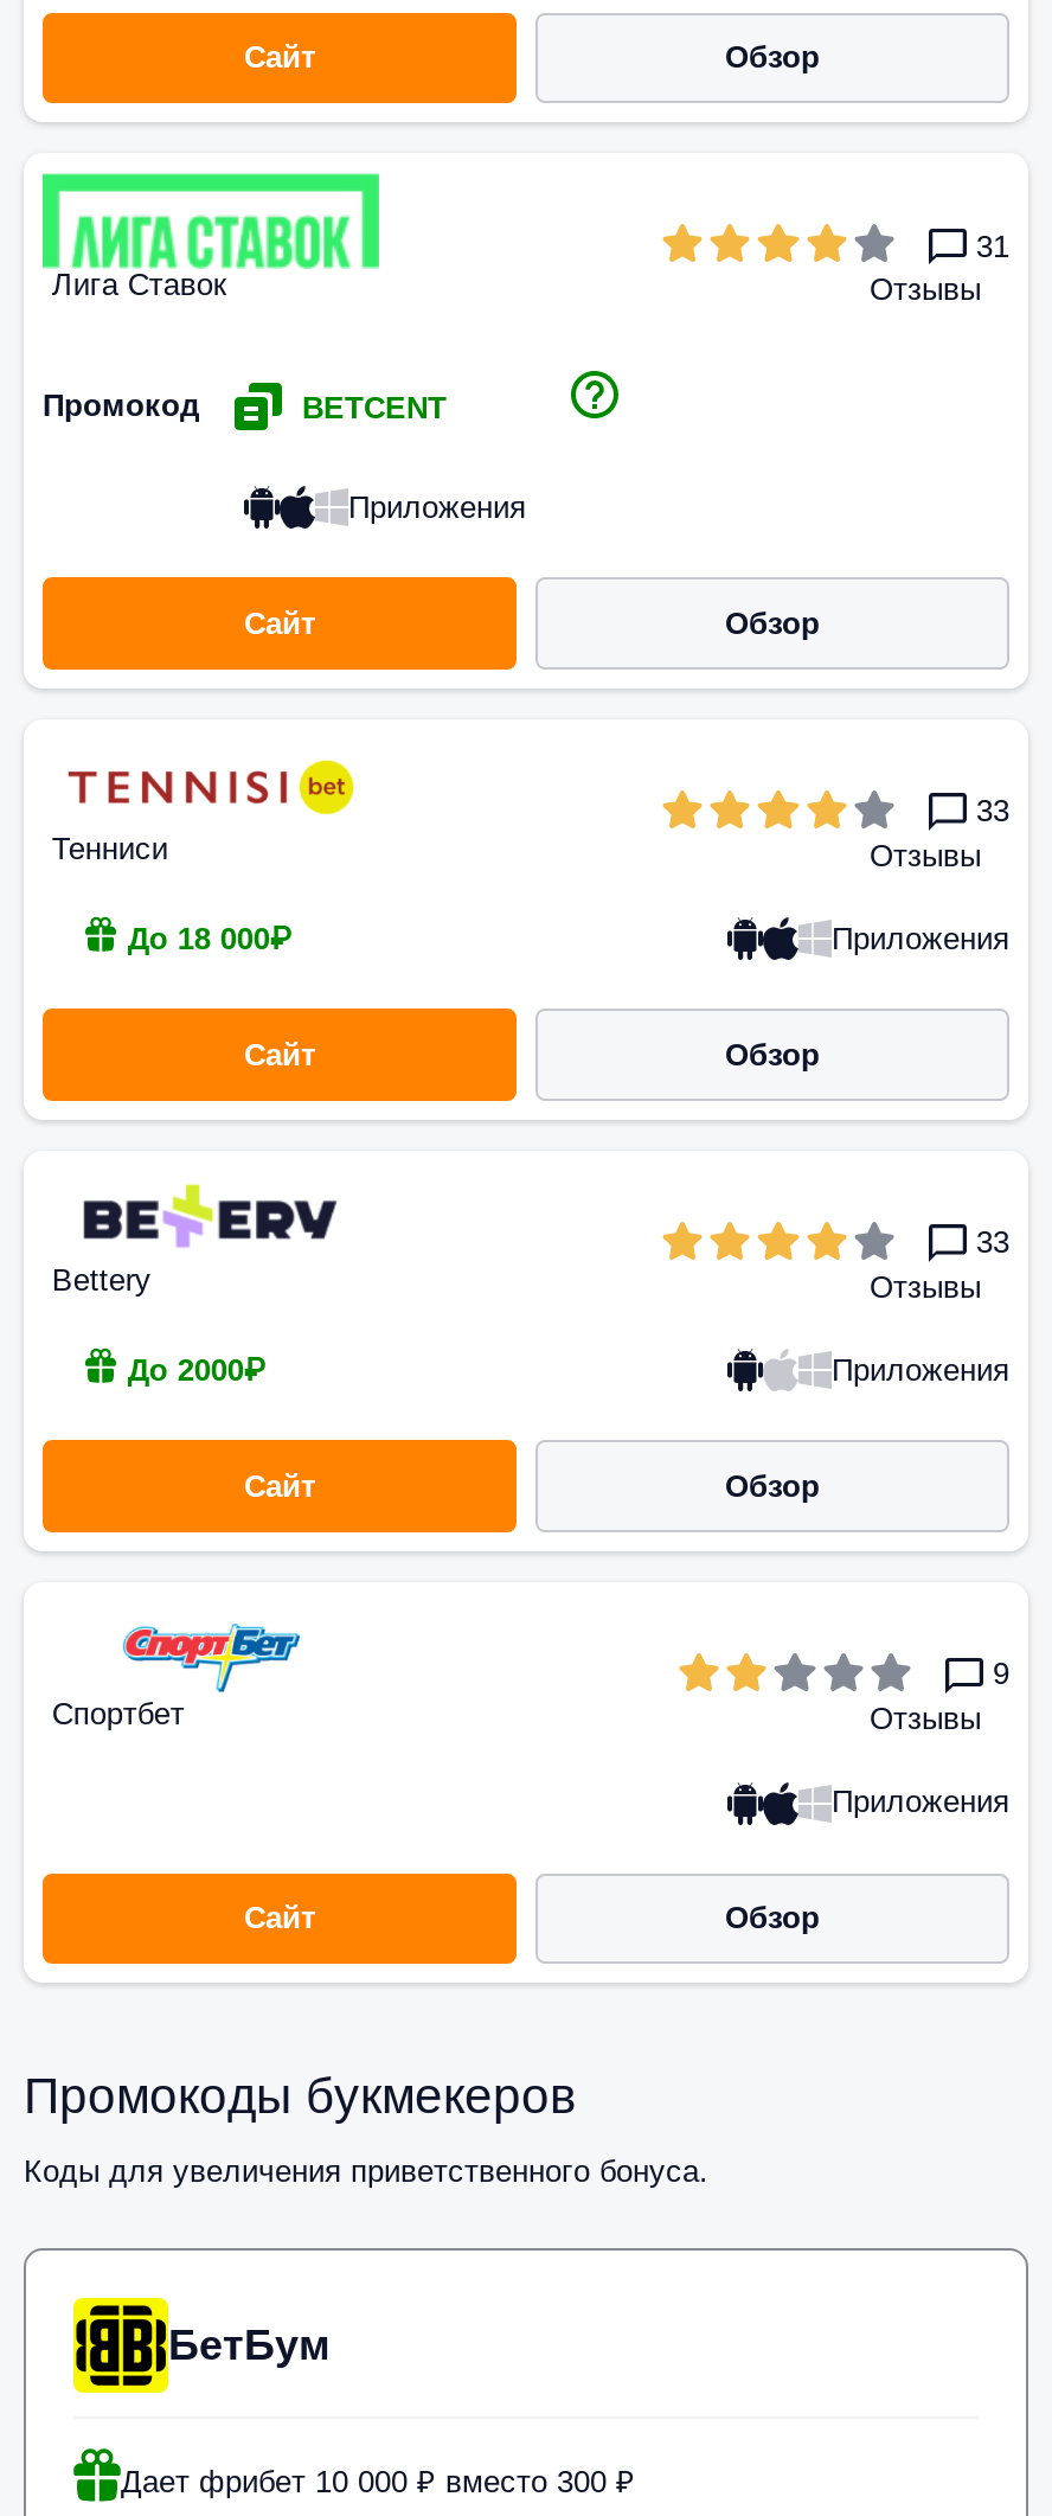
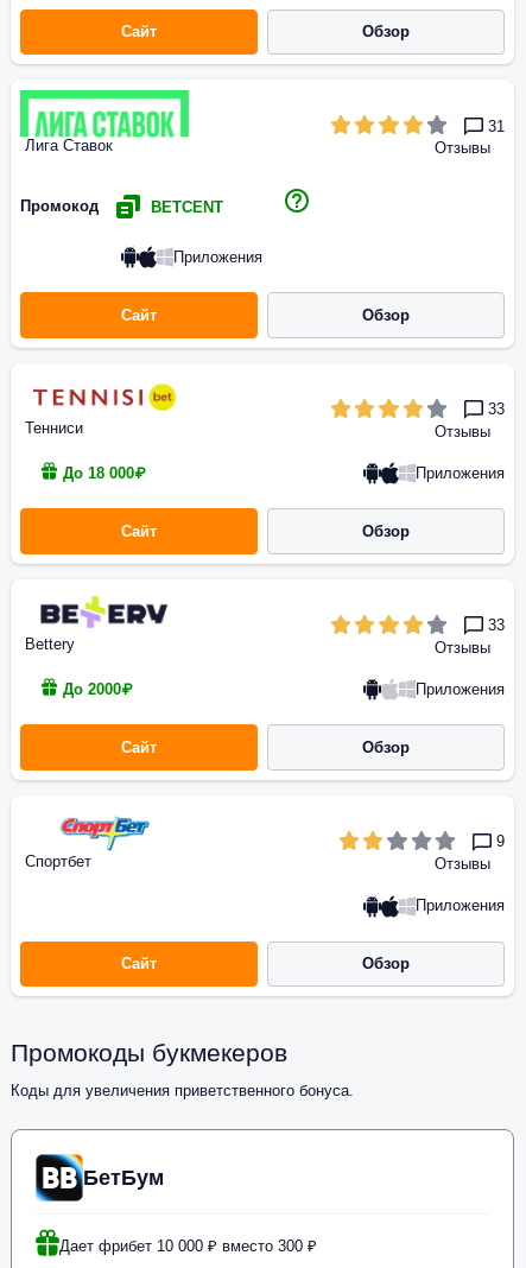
[71,2296,171,2395] [image] -> [34,1153,84,1203] [image]

